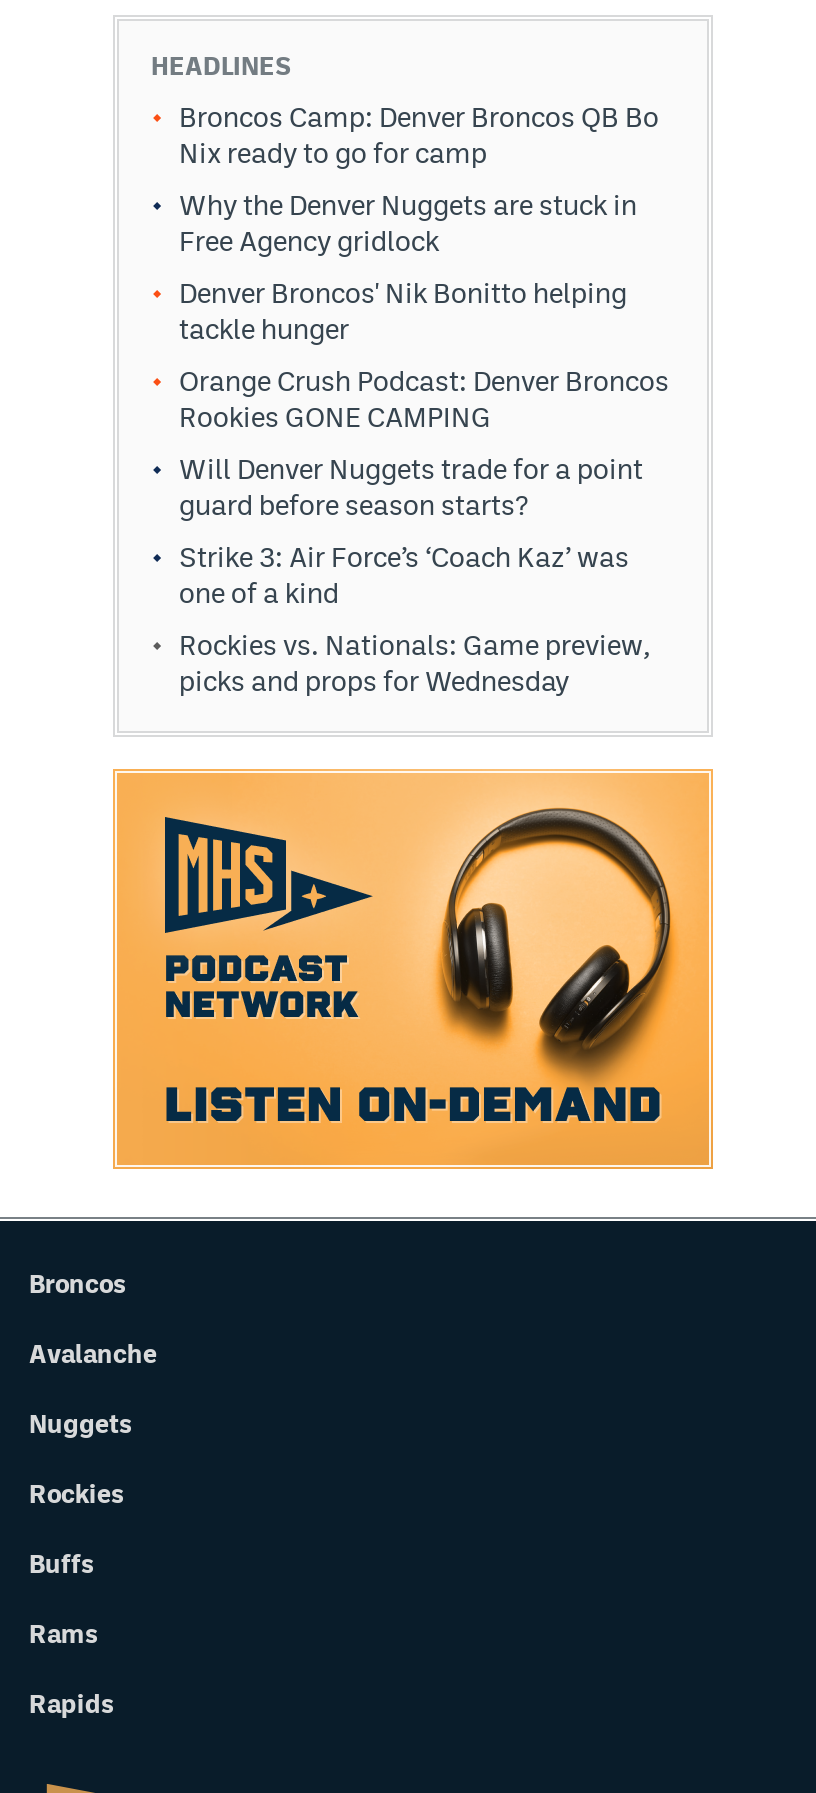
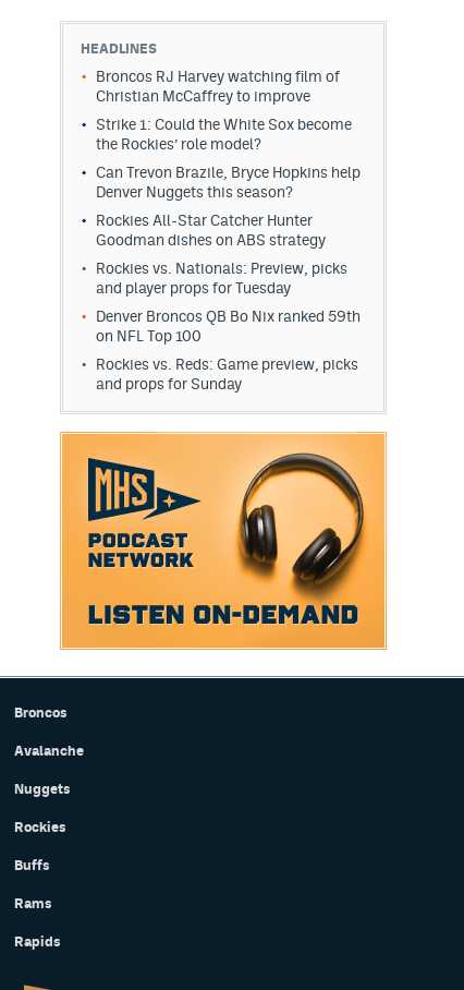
[179,102,659,170] Broncos Camp: Denver Broncos QB Bo | Nix ready to go for camp -> [96,68,340,105] Broncos RJ Harvey watching film of | Christian McCaffrey to improve
[179,190,637,258] Why the Denver Nuggets are stuck in | Free Agency gridlock -> [96,116,352,153] Strike 1: Could the White Sox become | the Rockies’ role model?
[179,278,627,346] Denver Broncos' Nik Bonitto helping | tackle hunger -> [96,164,361,201] Can Trevon Brazile, Bryce Hopkins help | Denver Nuggets this season?
[179,366,669,434] Orange Crush Podcast: Denver Broncos | Rookies GONE CAMPING -> [96,212,326,249] Rockies All-Star Catcher Hunter | Goodman dishes on ABS strategy
[179,454,643,522] Will Denver Nuggets trade for a point | guard before season starts? -> [96,260,347,297] Rockies vs. Nationals: Preview, picks | and player props for Tuesday
[179,542,629,610] Strike 3: Air Force’s ‘Coach Kaz’ was | one of a kind -> [96,308,361,345] Denver Broncos QB Bo Nix ranked 59th | on NFL Top 100
[179,630,651,698] Rockies vs. Nationals: Game preview, | picks and props for Wednesday -> [96,356,358,393] Rockies vs. Reds: Game preview, picks | and props for Sunday

